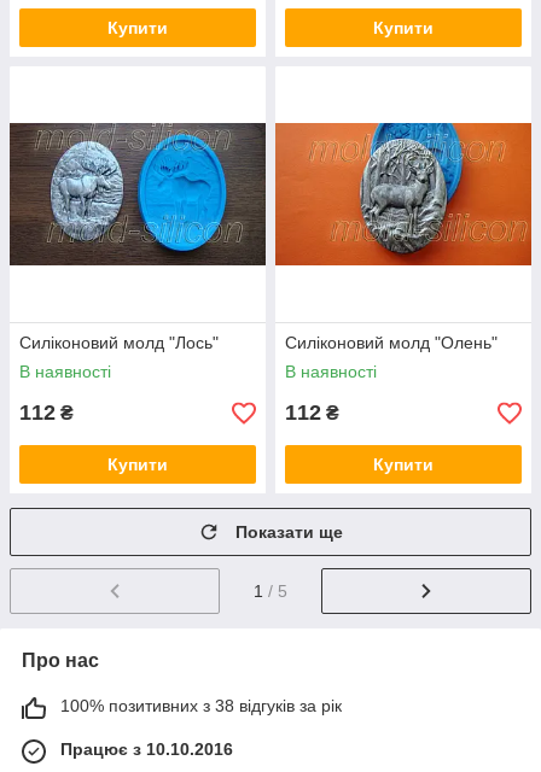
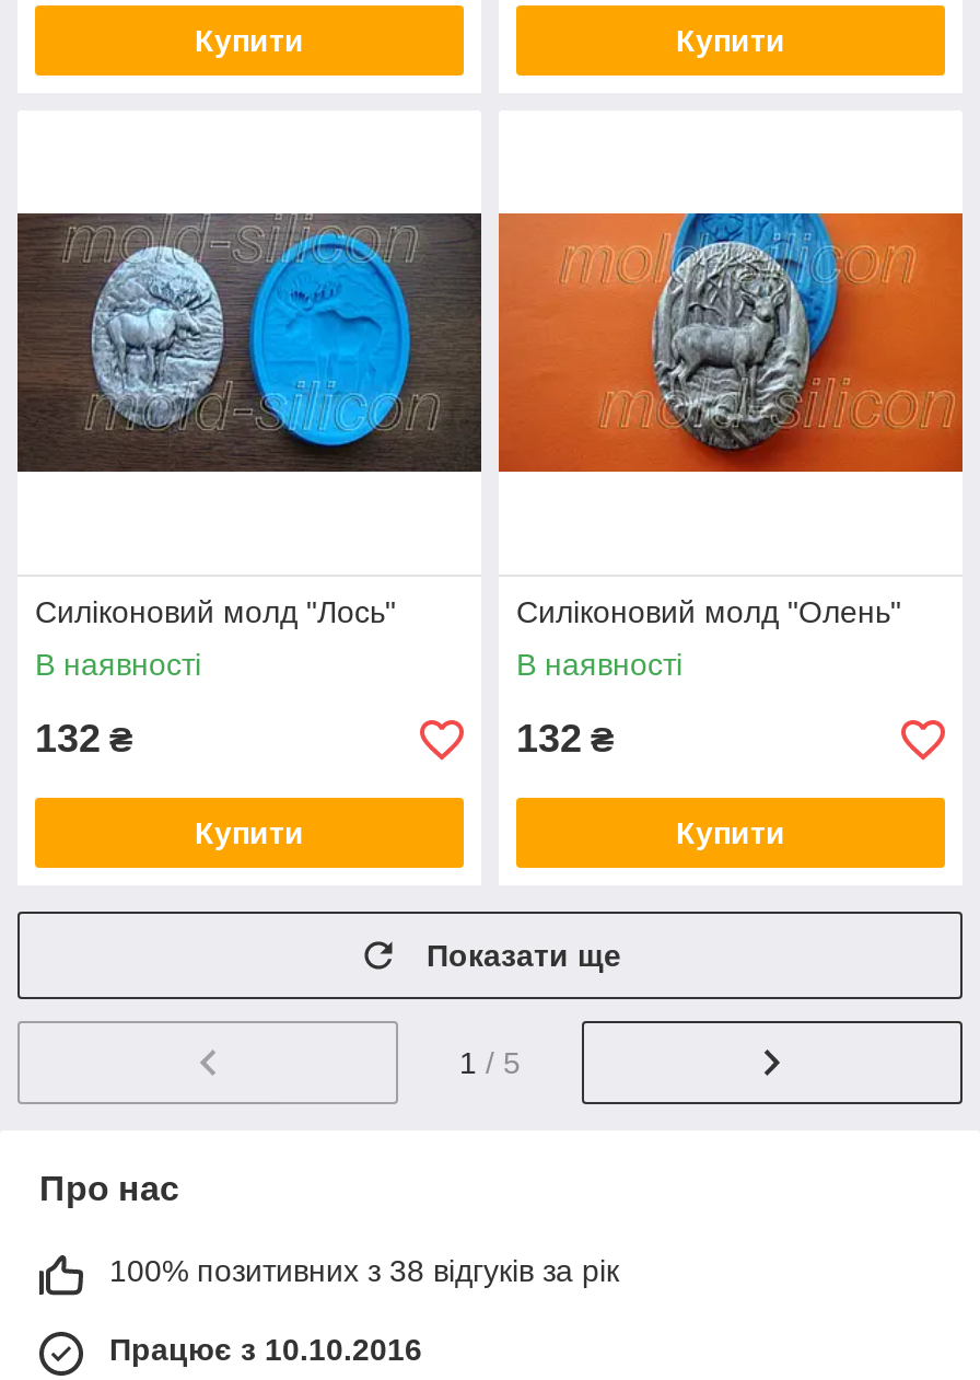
[19,400,74,425] 112 ₴ -> [35,717,133,761] 132 ₴
[285,400,339,425] 112 ₴ -> [516,717,615,761] 132 ₴

